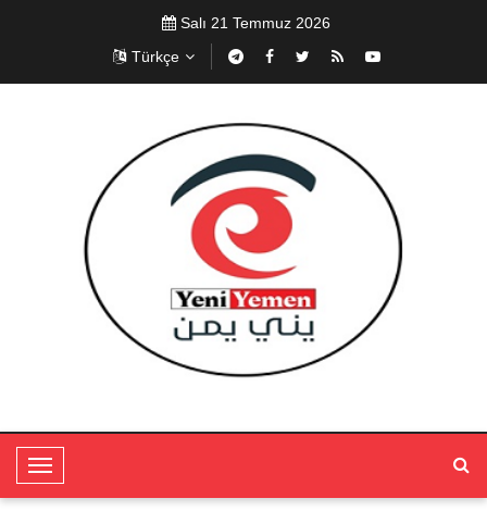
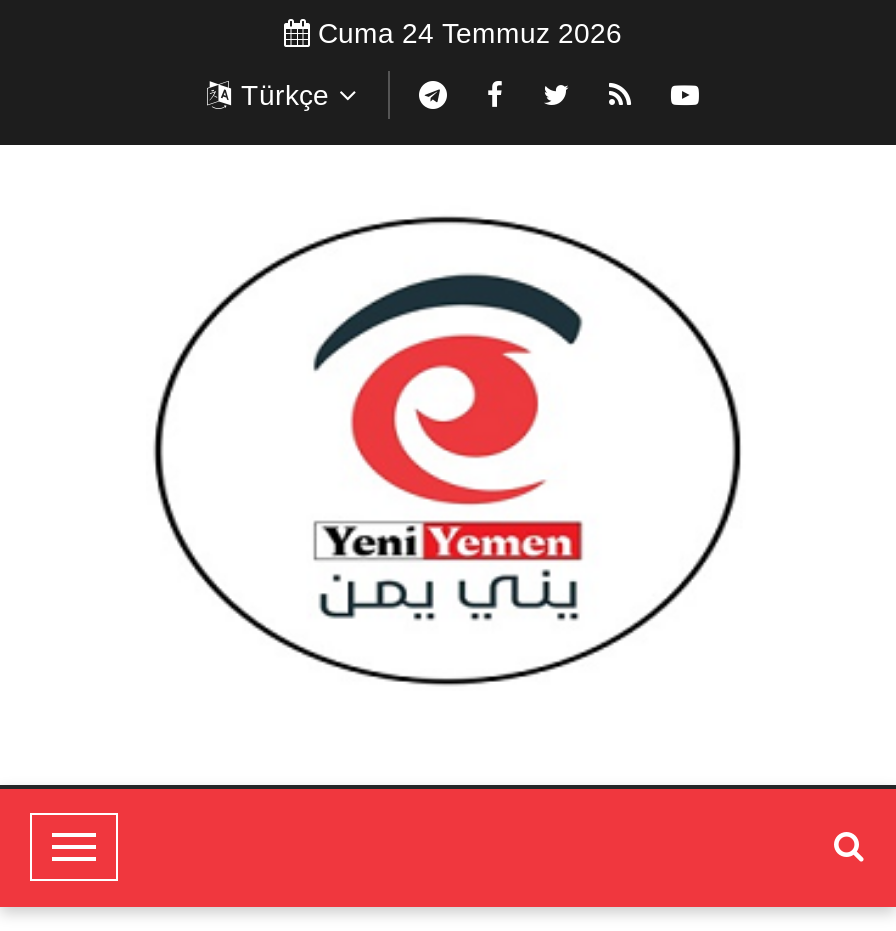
[180,14,330,32] Salı 21 Temmuz 2026 -> [318,17,622,49] Cuma 24 Temmuz 2026

